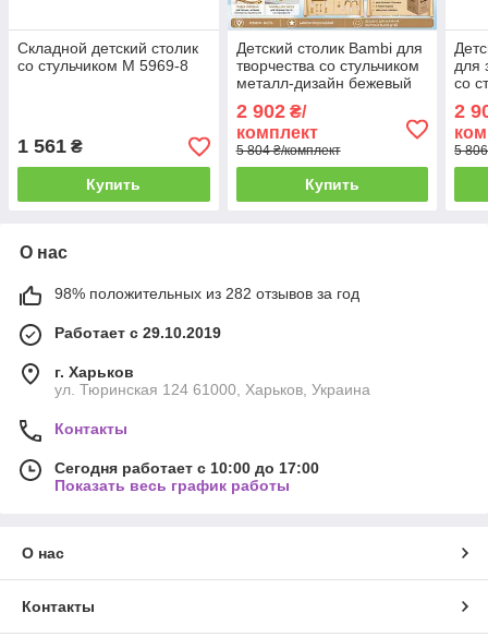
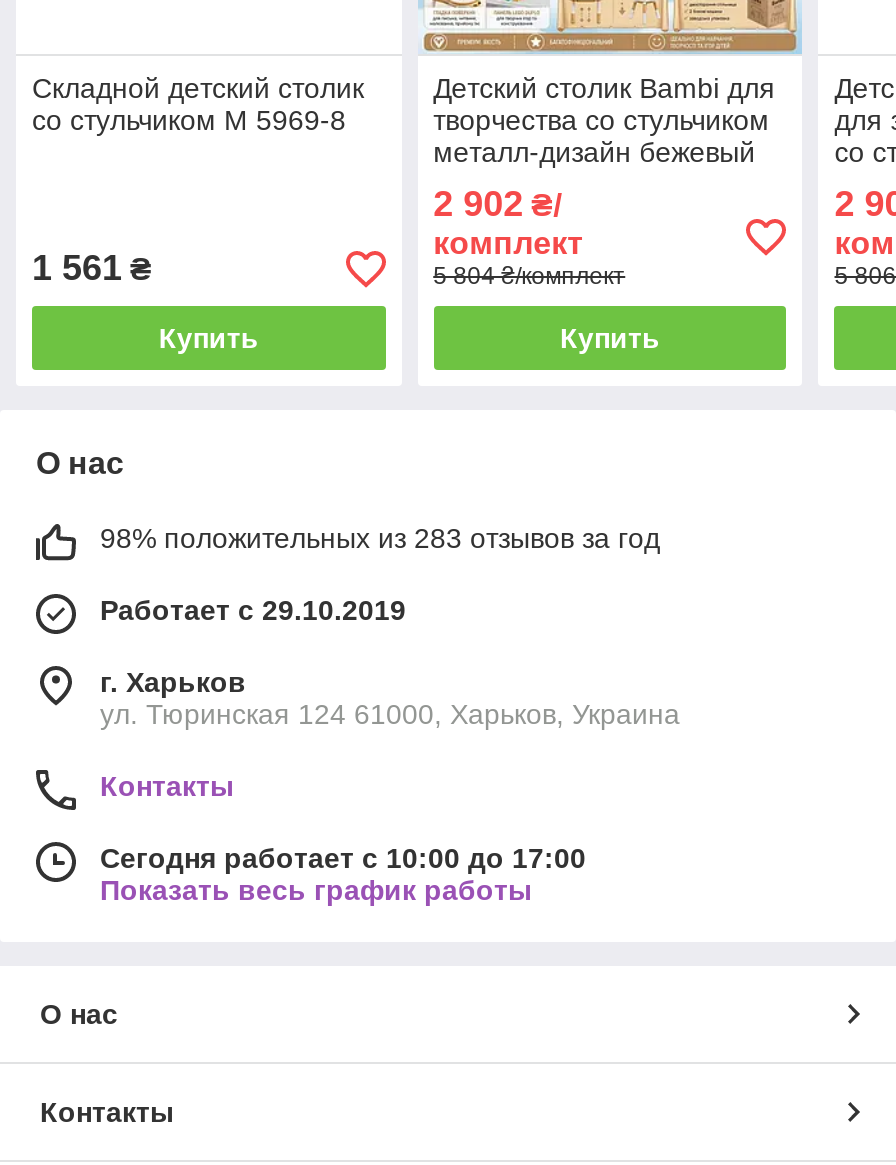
[54,285,359,302] 98% положительных из 282 отзывов за год -> [100,522,660,554] 98% положительных из 283 отзывов за год

